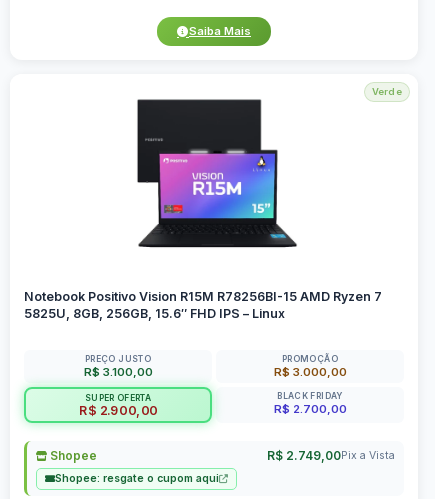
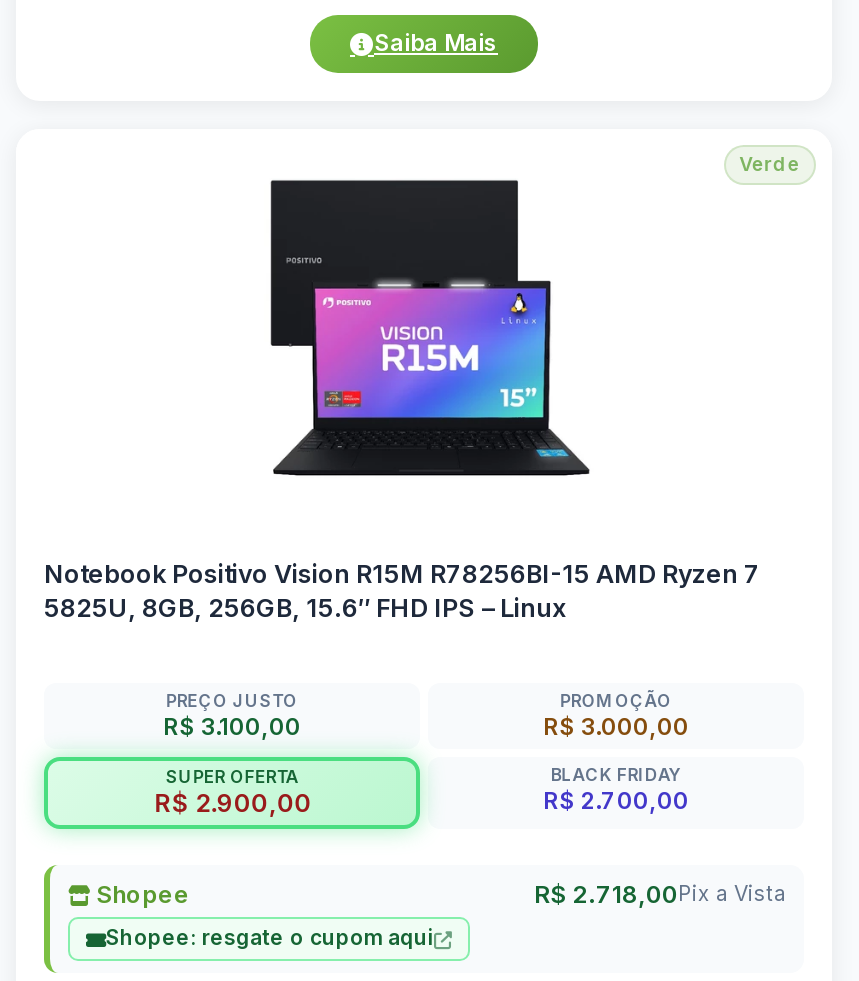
[267,448,395,463] R$ 2.749,00Pix a Vista -> [534,878,786,908] R$ 2.718,00Pix a Vista

